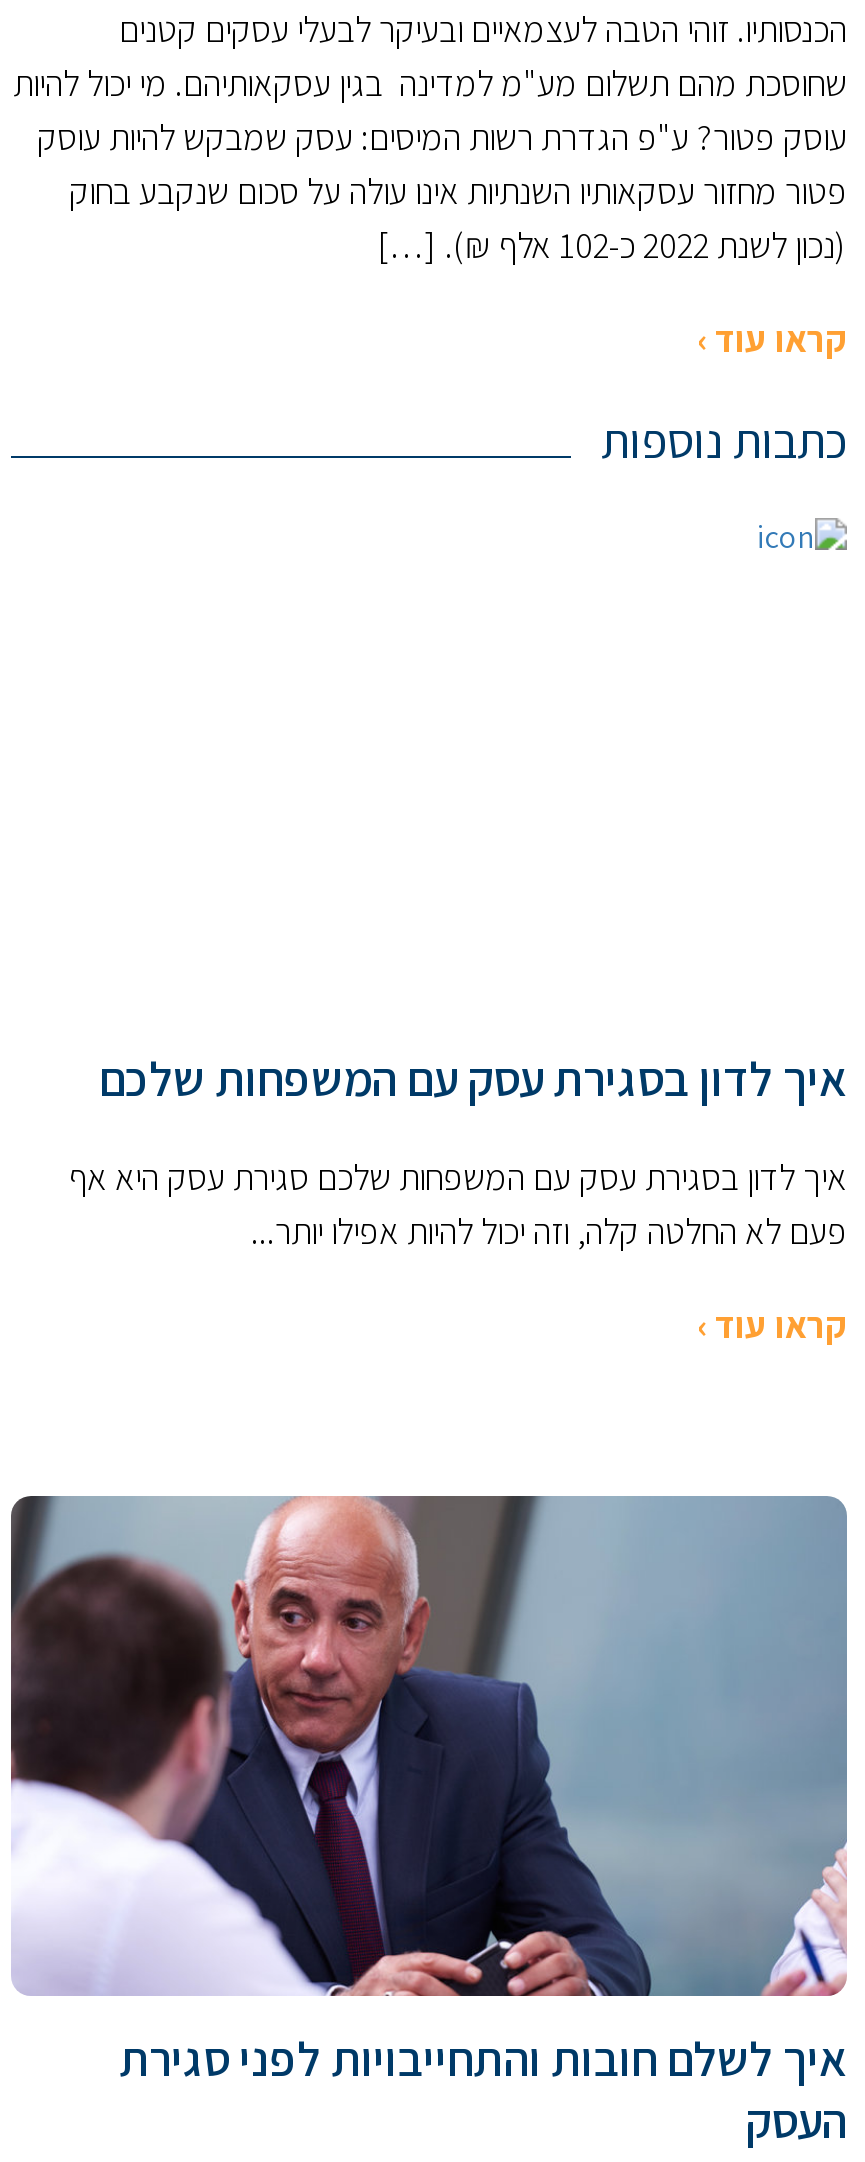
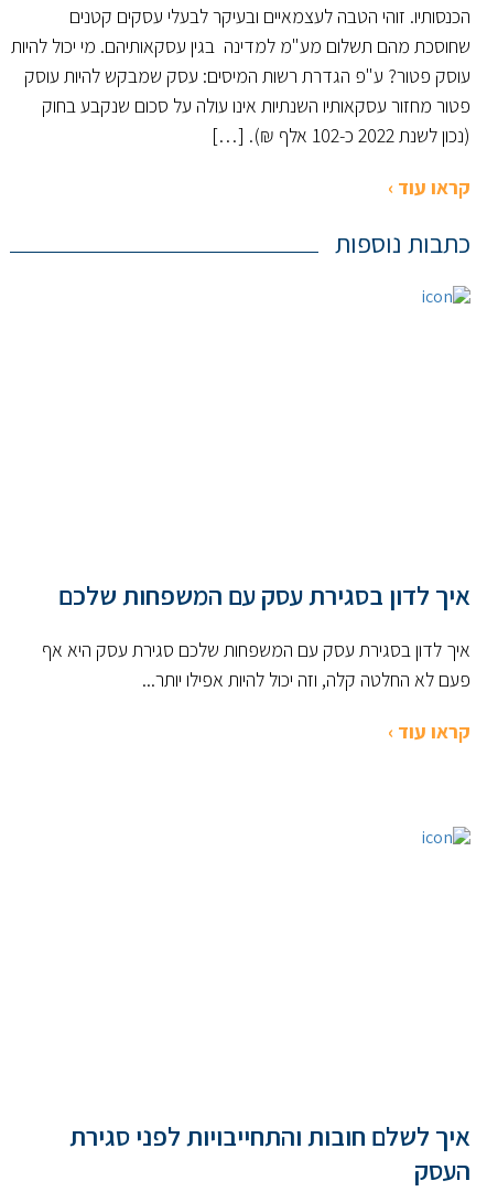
[9,1494,849,1998] [image] -> none

